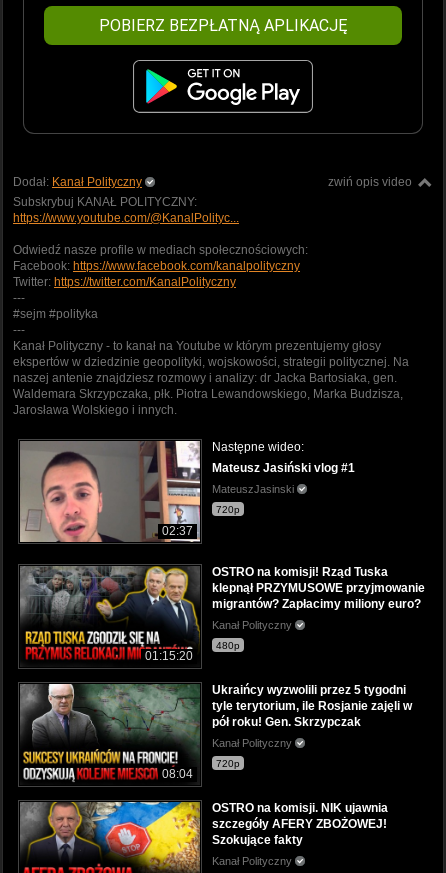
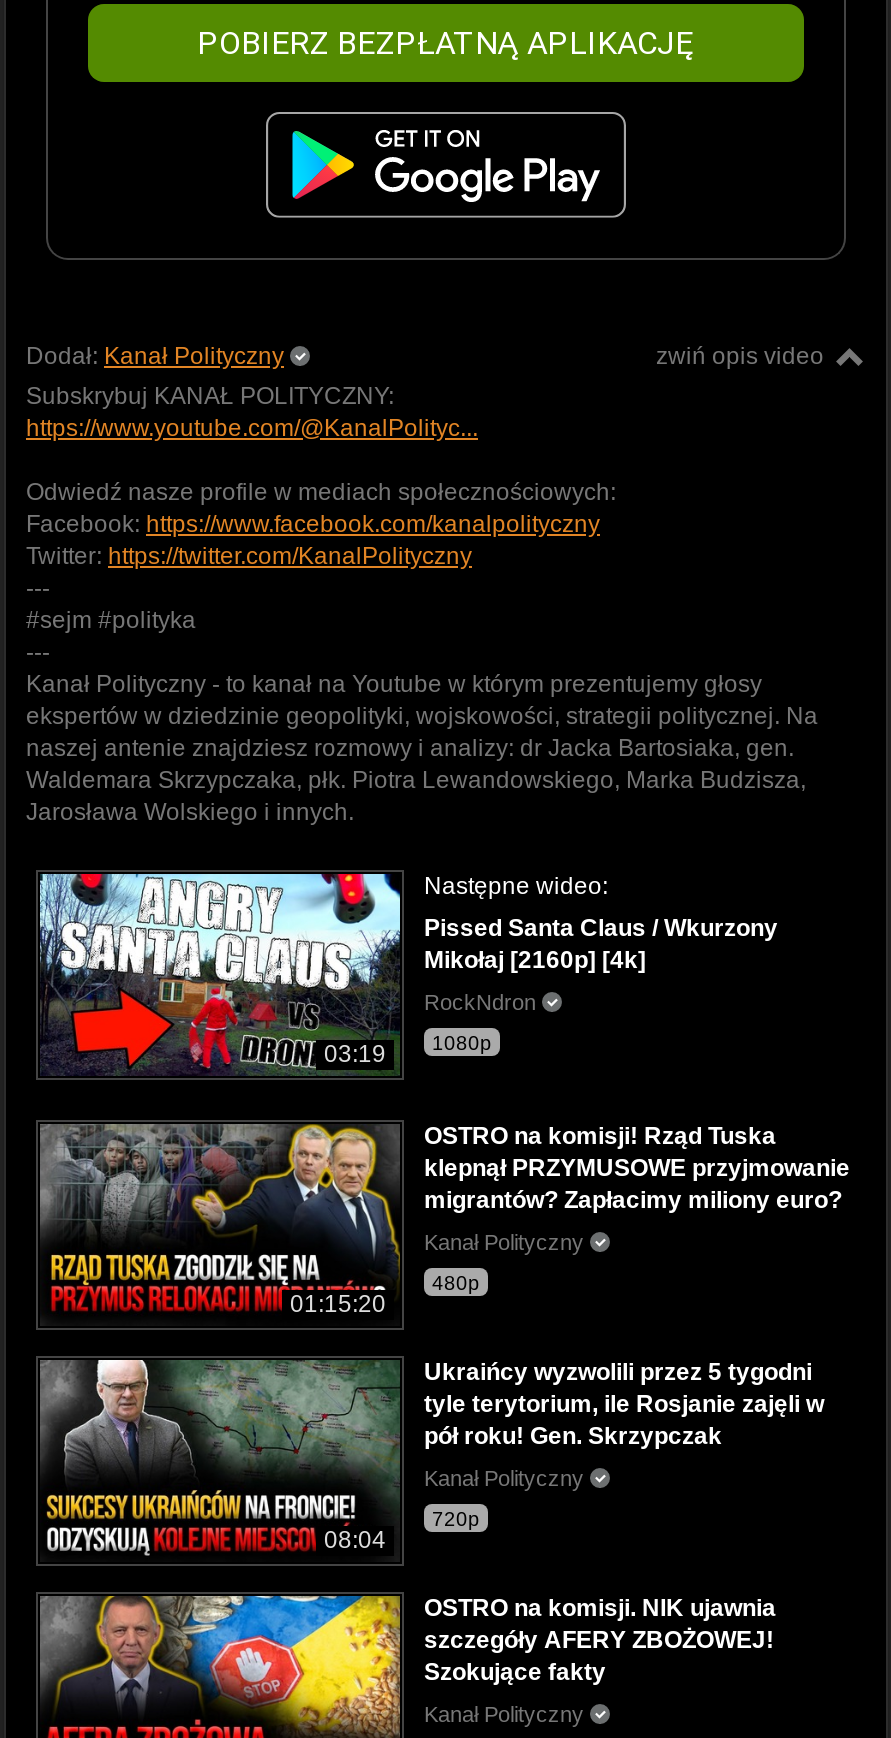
[19,440,201,543] [image] | 02:37 -> [38,872,400,1076] [image] | 03:19
[212,461,355,475] Mateusz Jasiński vlog #1 -> [424,913,778,973] Pissed Santa Claus / Wkurzony | Mikołaj [2160p] [4k]
[212,483,297,495] MateuszJasinski -> [424,989,542,1013] RockNdron
[216,504,240,515] 720p -> [432,1031,492,1053] 1080p

